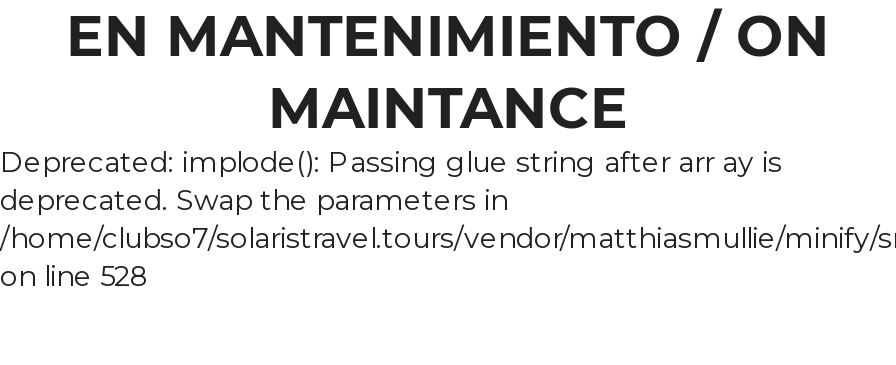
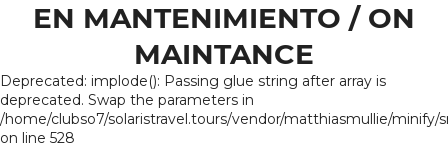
[0,144,782,180] Deprecated: implode(): Passing glue string after arr ay is -> [0,72,386,90] Deprecated: implode(): Passing glue string after array is

